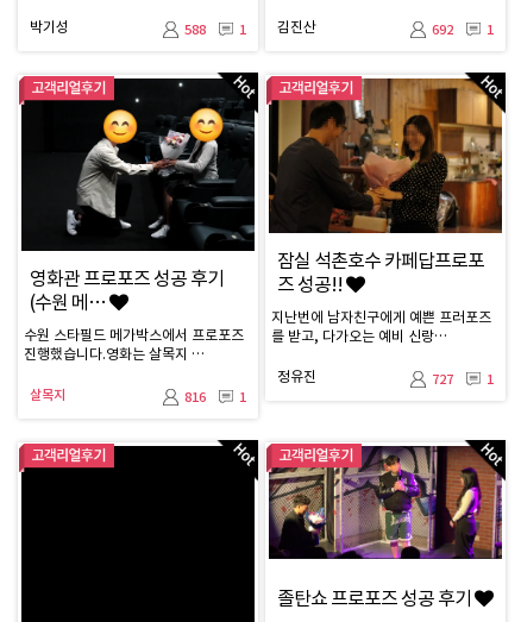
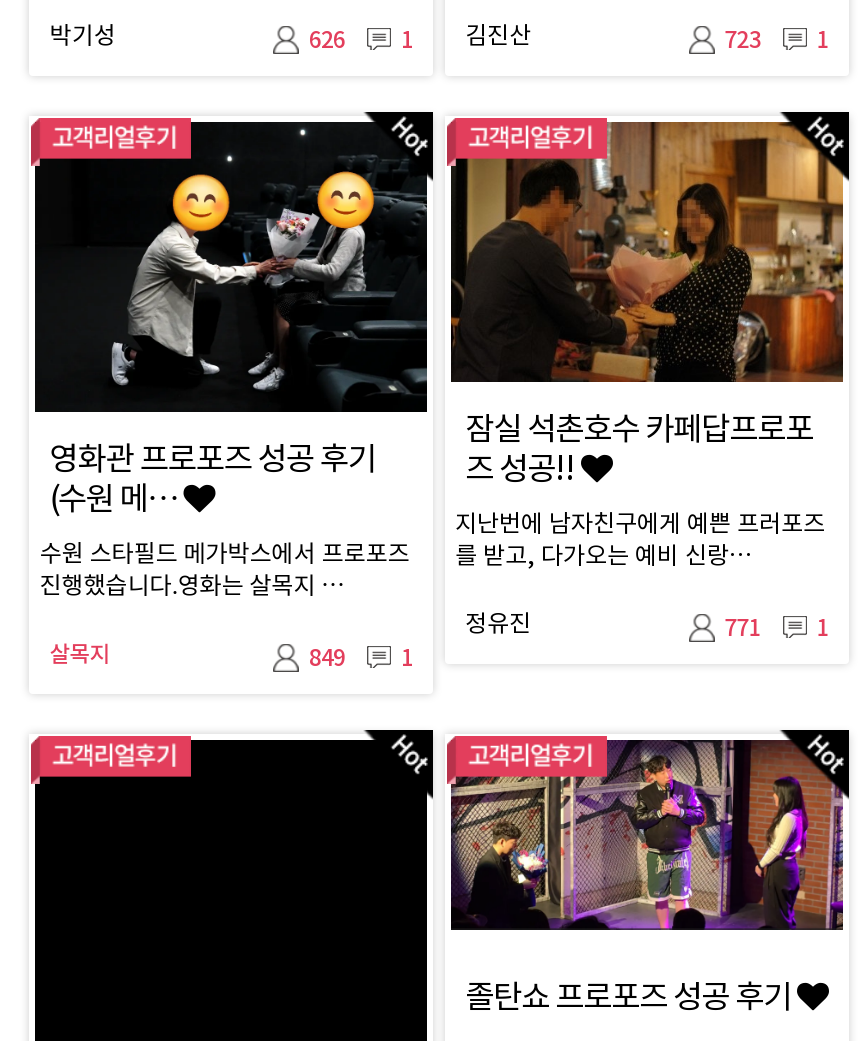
[181,18,316,38] 588 1 김진산 -> [303,20,531,54] 626 1 김진산
[428,21,493,38] 692 1 -> [719,26,829,54] 723 1
[428,371,493,388] 727 1 -> [719,614,829,642] 771 1
[181,388,246,405] 816 1 -> [303,643,413,671] 849 1

